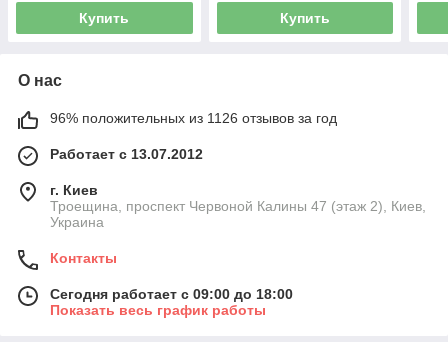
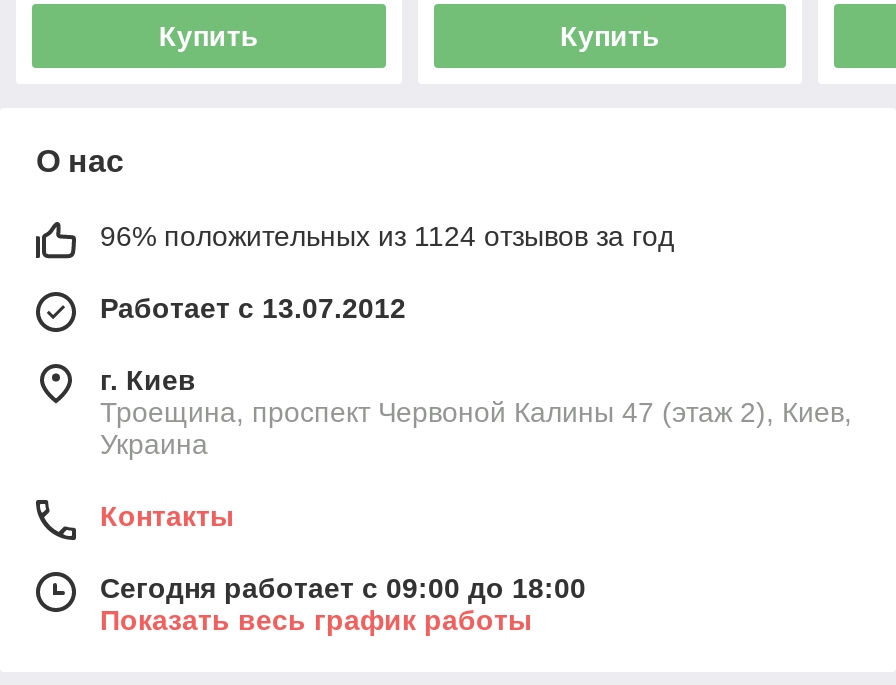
[50,110,337,126] 96% положительных из 1126 отзывов за год -> [100,220,674,252] 96% положительных из 1124 отзывов за год

